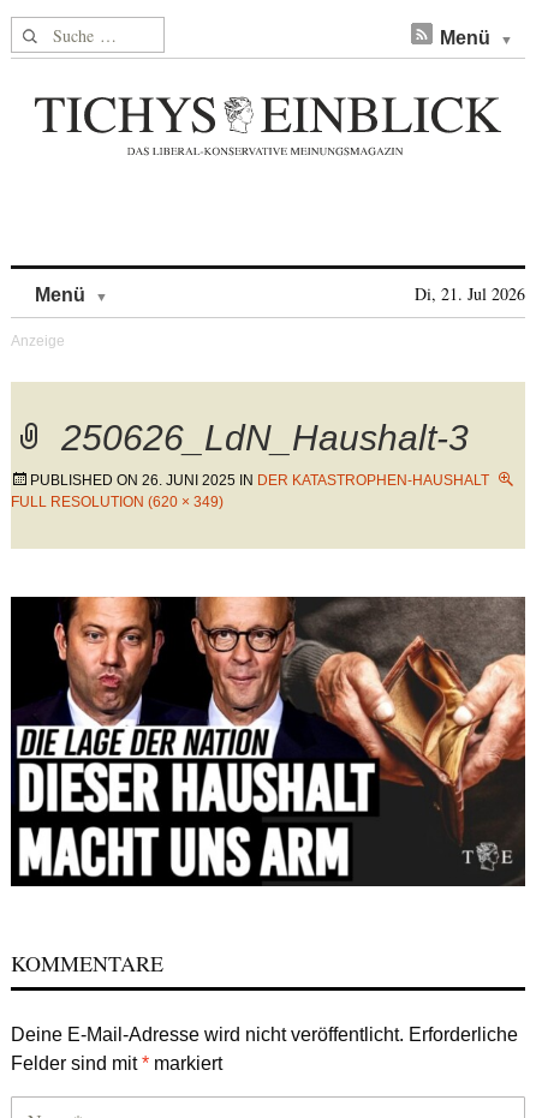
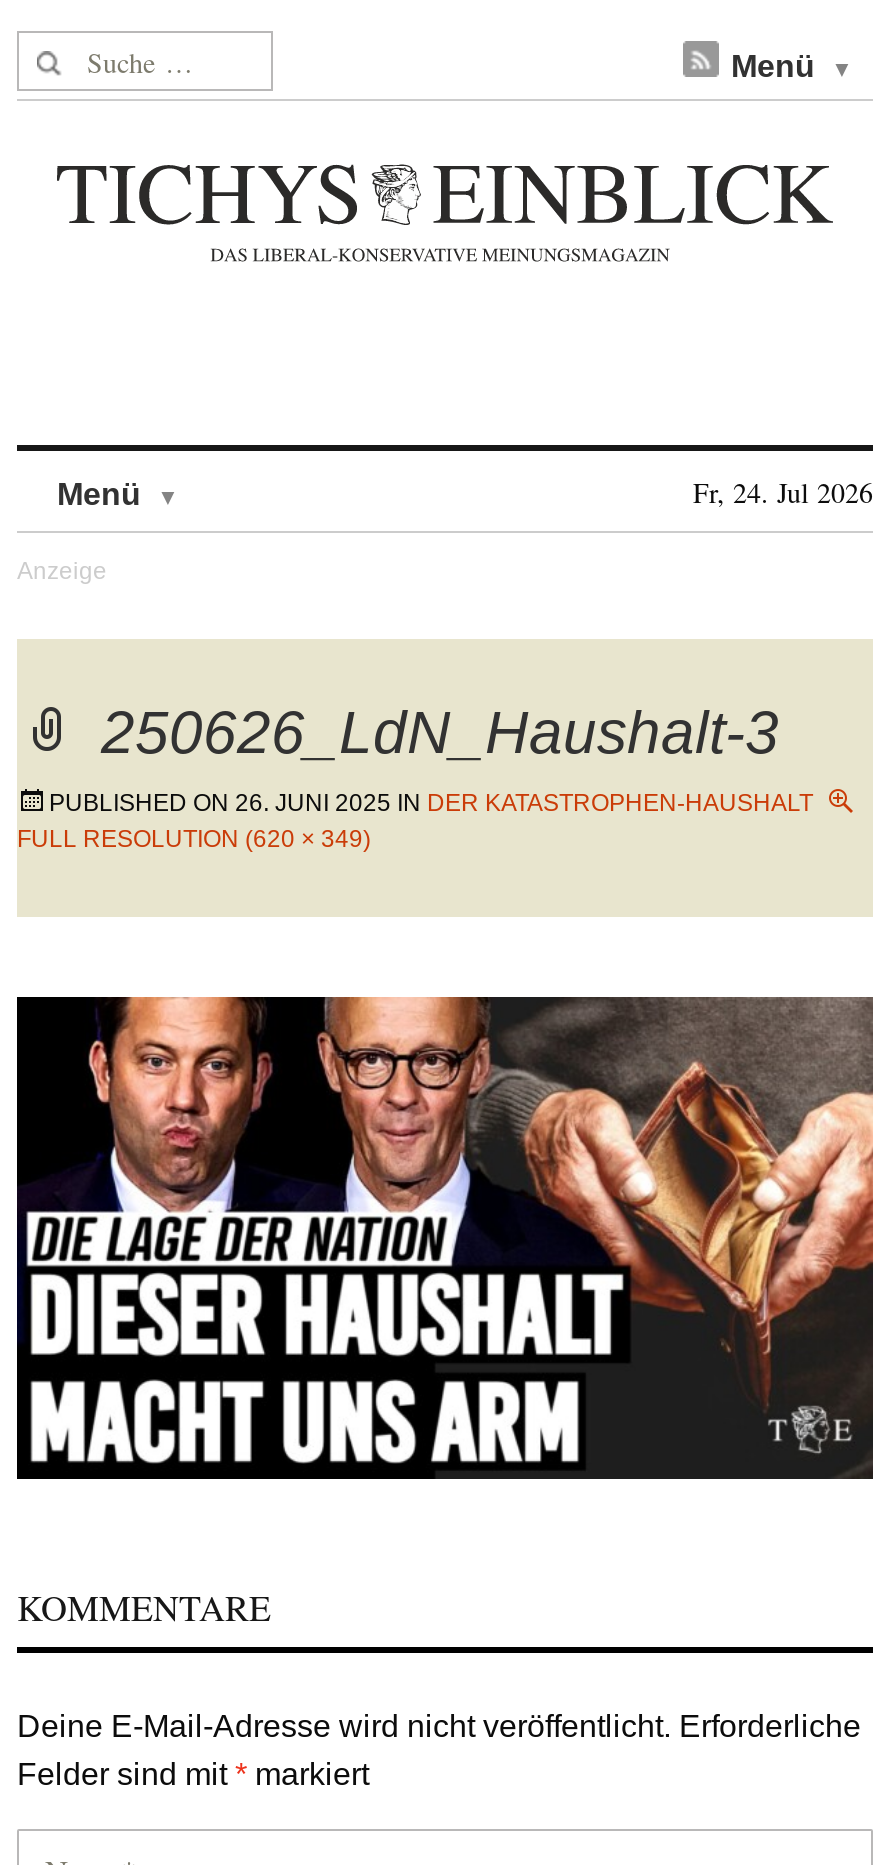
[415,282,525,305] Di, 21. Jul 2026 -> [693,473,873,511] Fr, 24. Jul 2026

